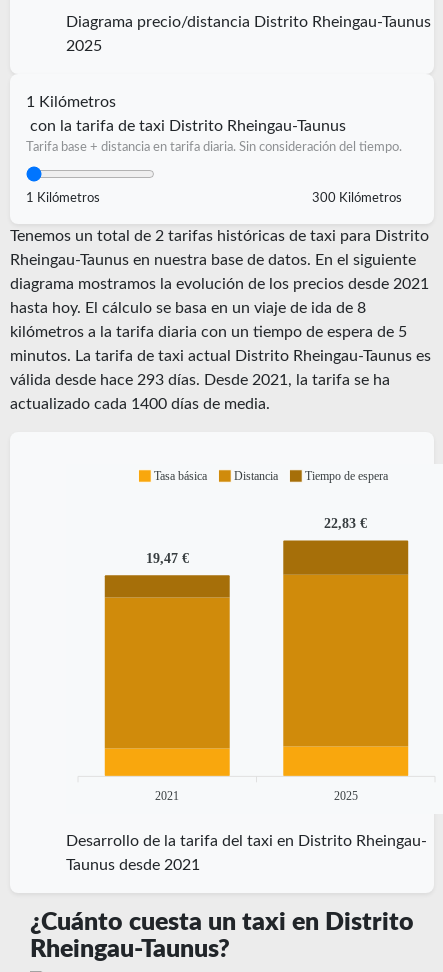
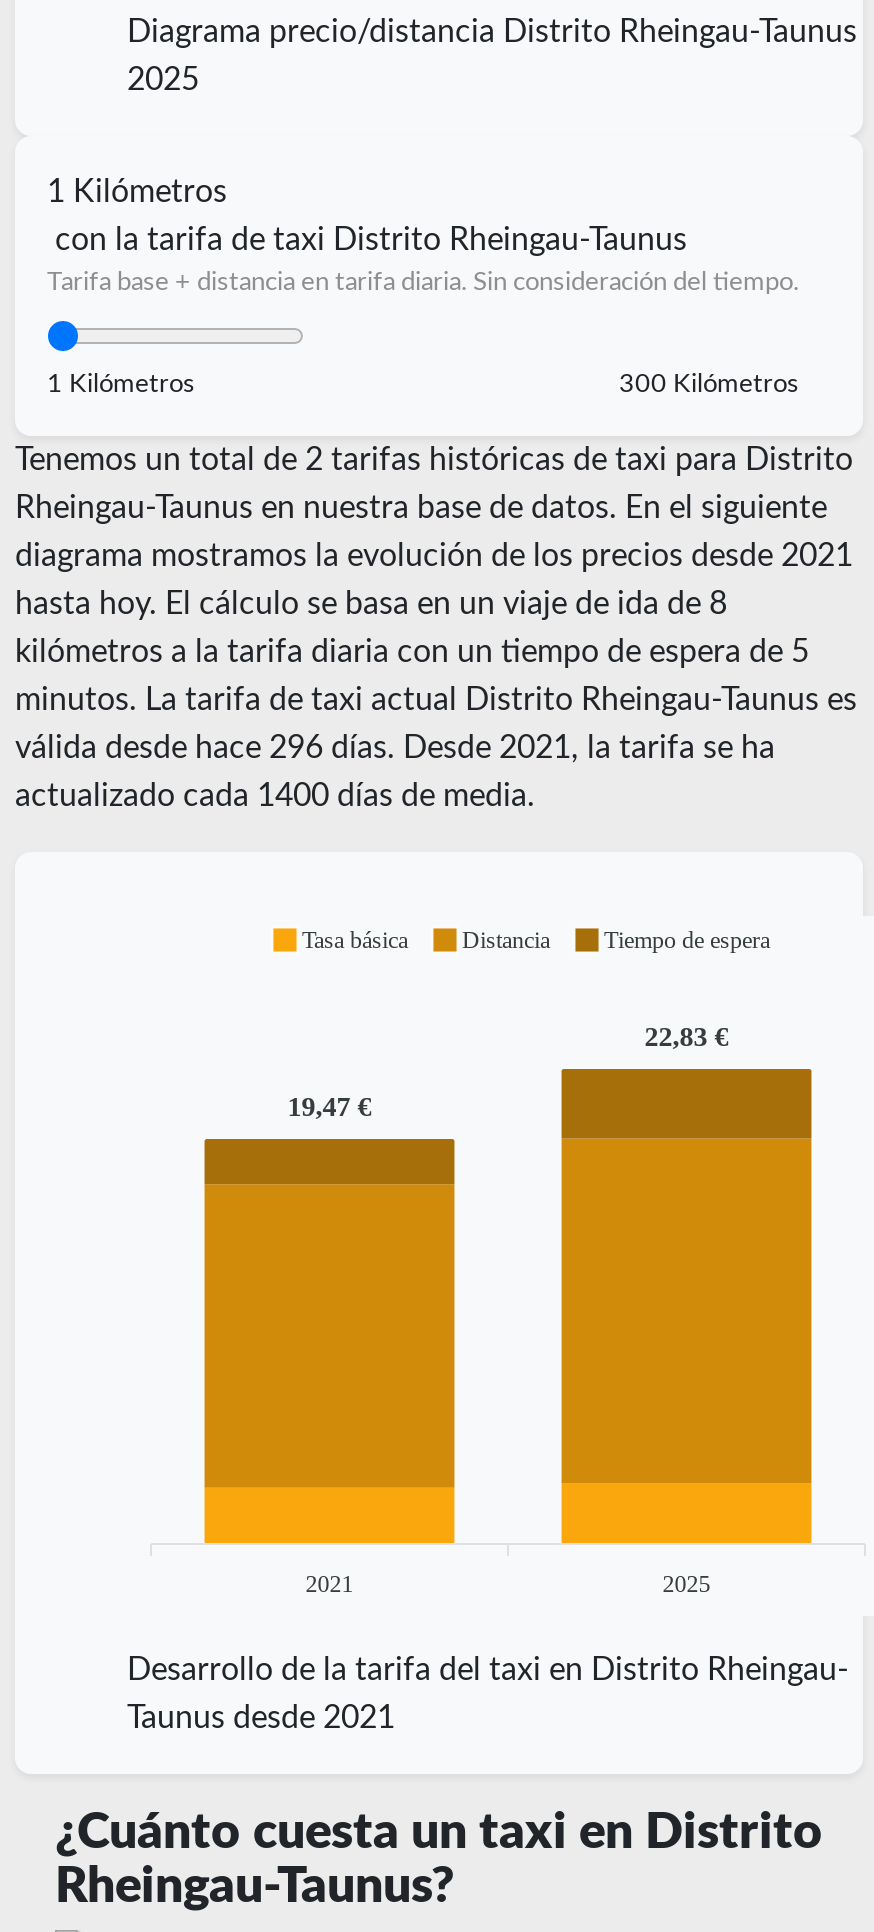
[10,372,390,388] válida desde hace 293 días. Desde 2021, la tarifa se ha -> [15,733,775,765] válida desde hace 296 días. Desde 2021, la tarifa se ha

